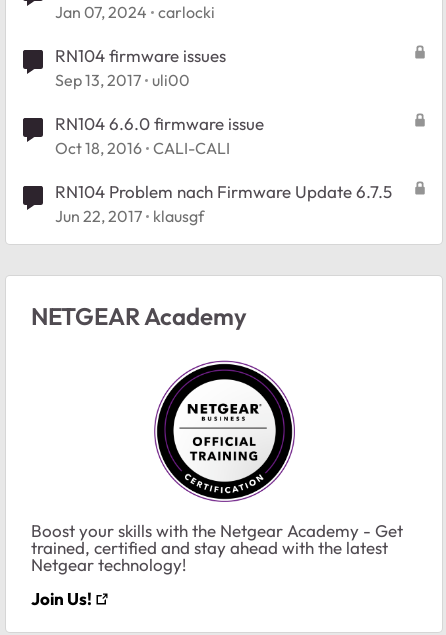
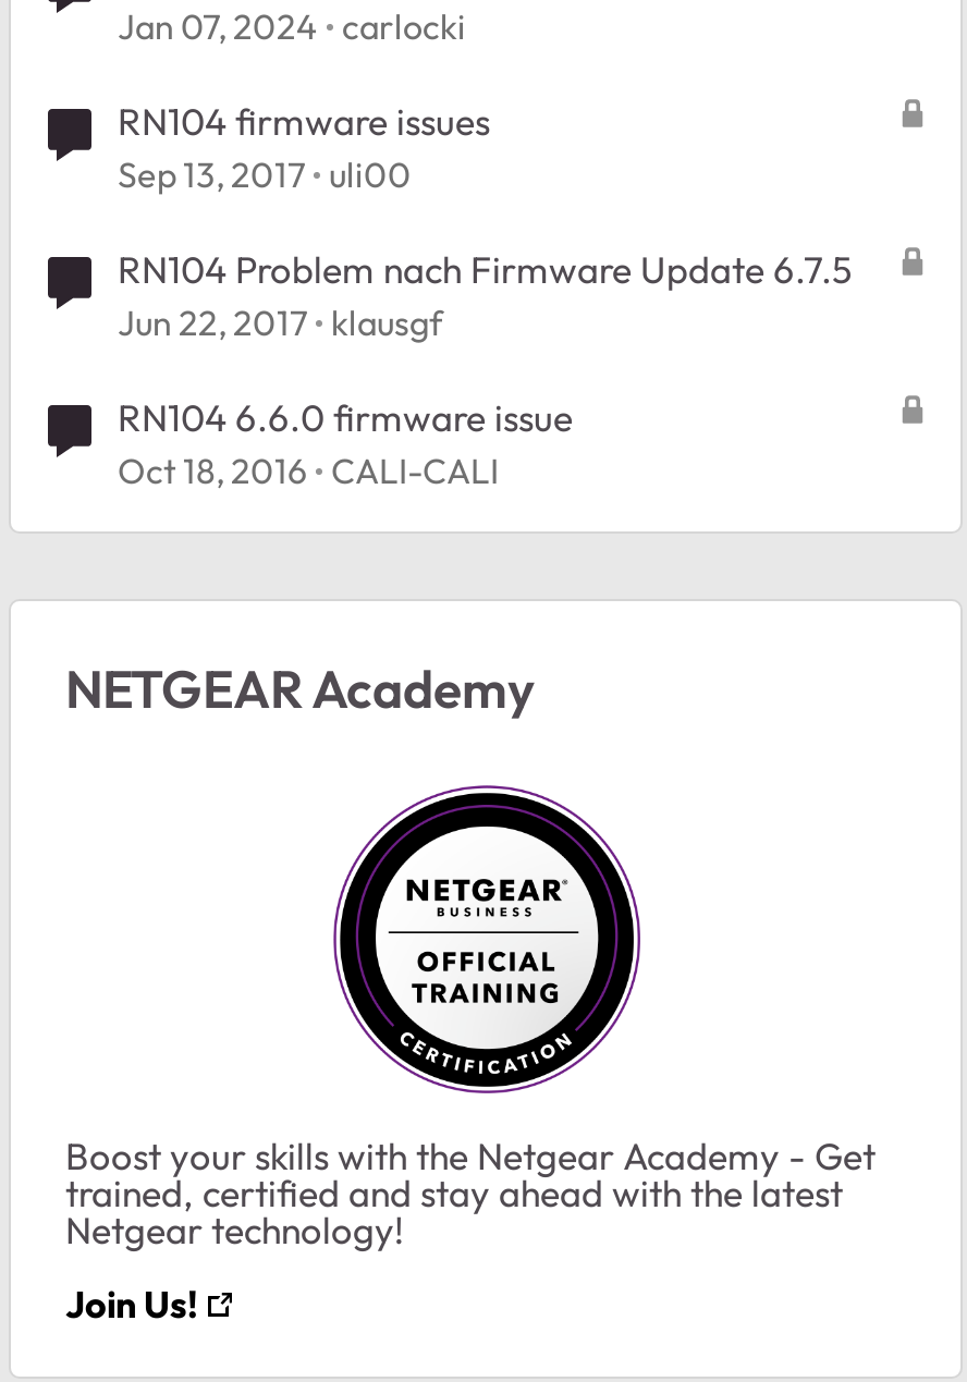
moved [55,113,264,158] -> [118,395,573,493]: RN104 6.6.0 firmware issue | Oct 18, 2016 CALI-CALI
moved [55,181,392,226] -> [118,247,852,345]: RN104 Problem nach Firmware Update 6.7.5 | Jun 22, 2017 klausgf

